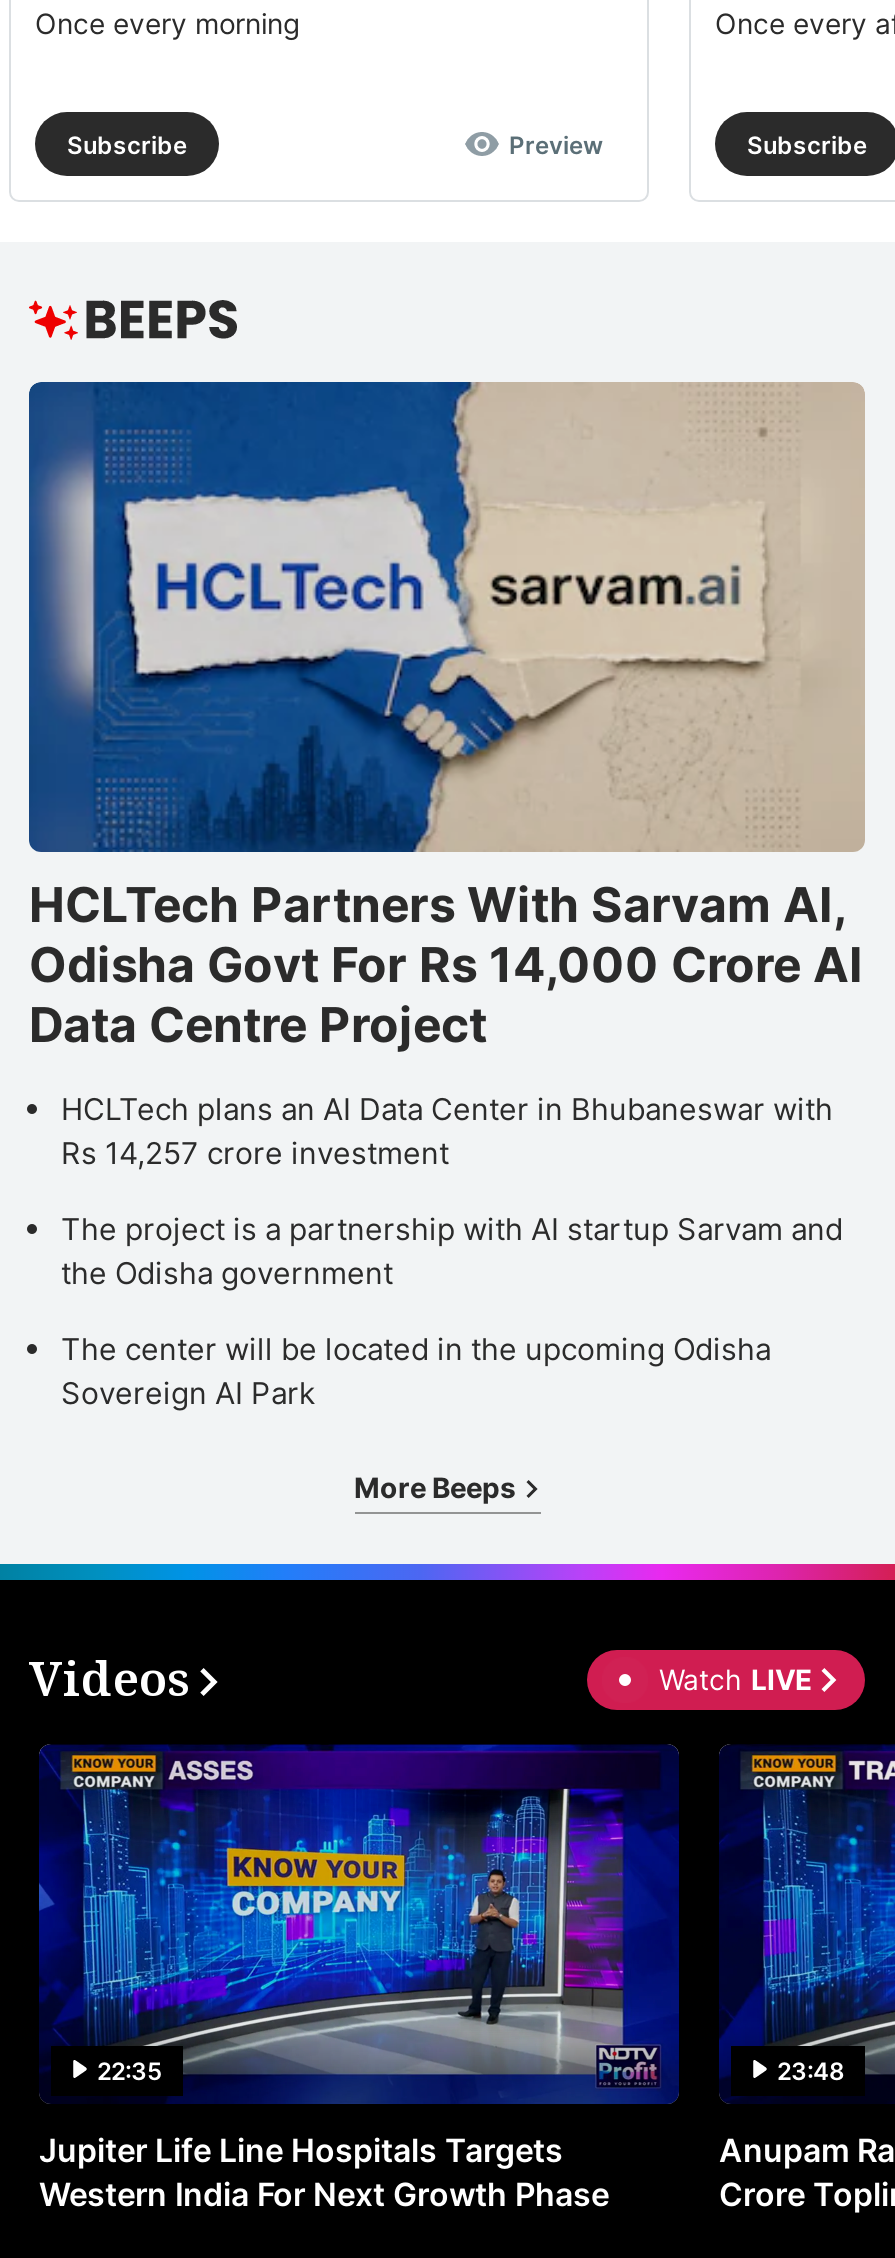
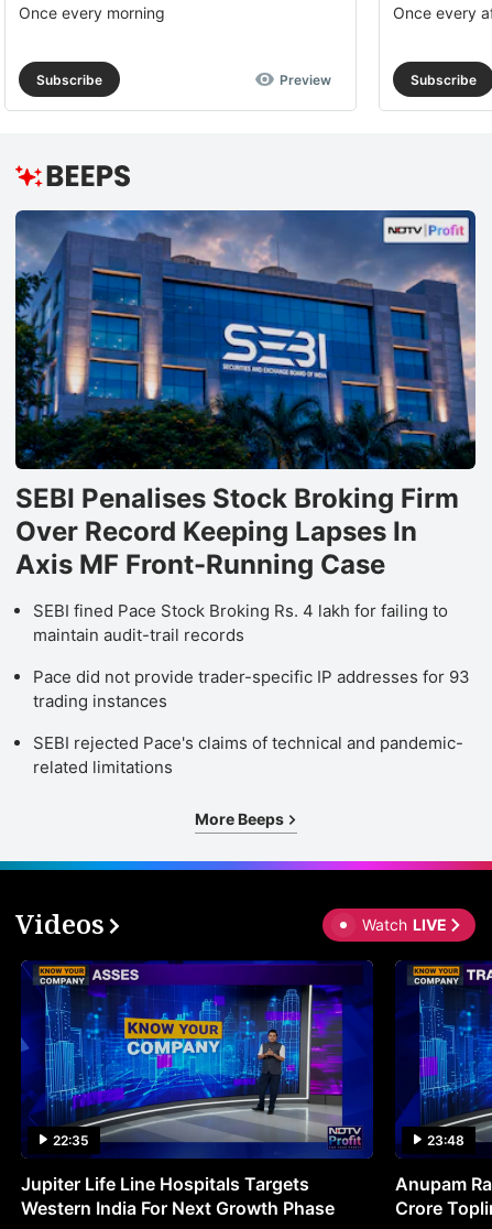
[27,382,865,1054] [image] | HCLTech Partners With Sarvam AI, | Odisha Govt For Rs 14,000 Crore AI | Data Centre Project -> [14,209,477,580] [image] | SEBI Penalises Stock Broking Firm | Over Record Keeping Lapses In | Axis MF Front-Running Case
[61,1090,833,1172] HCLTech plans an AI Data Center in Bhubaneswar with | Rs 14,257 crore investment -> [33,600,448,645] SEBI fined Pace Stock Broking Rs. 4 lakh for failing to | maintain audit-trail records
[61,1210,843,1292] The project is a partnership with AI startup Sarvam and | the Odisha government -> [33,666,470,711] Pace did not provide trader-specific IP addresses for 93 | trading instances
[61,1330,771,1412] The center will be located in the upcoming Odisha | Sovereign AI Park -> [33,732,463,777] SEBI rejected Pace's claims of technical and pandemic- | related limitations

